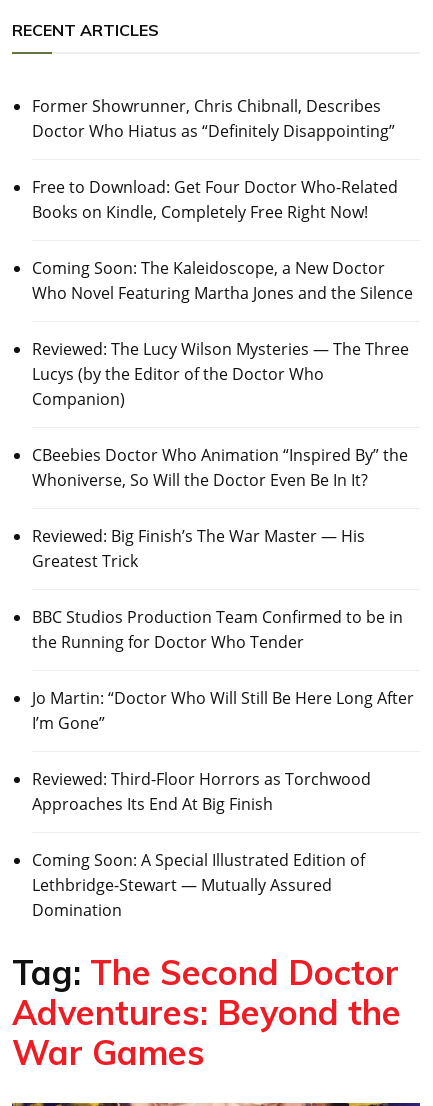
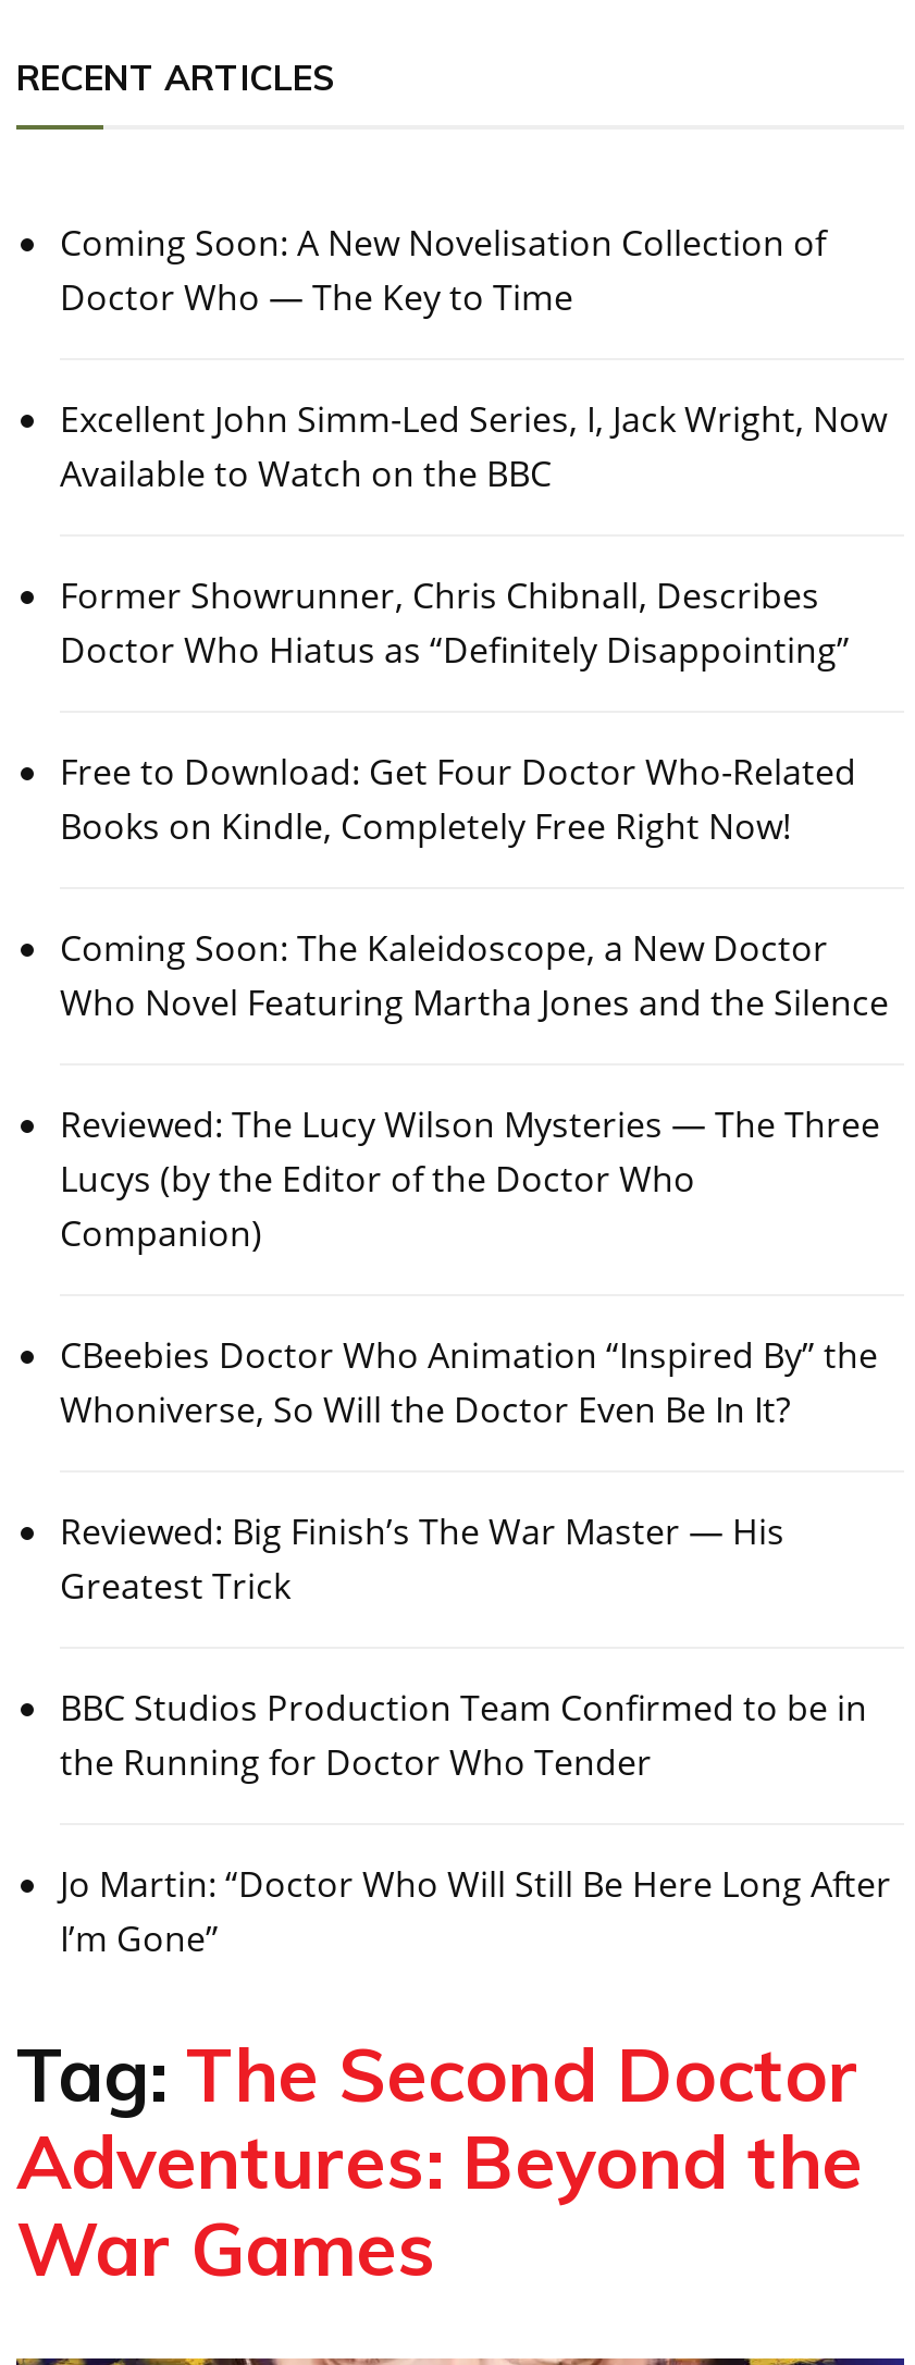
none -> [60,219,887,497] Coming Soon: A New Novelisation Collection of | Doctor Who — The Key to Time | Excellent John Simm-Led Series, I, Jack Wright, Now | Available to Watch on the BBC
moved [32,95,414,734] -> [60,571,891,1962]: Former Showrunner, Chris Chibnall, Describes | Doctor Who Hiatus as “Definitely Disappointing” | Free to Download: Get Four Doctor Who-Related | ... | Jo Martin: “Doctor Who Will Still Be Here Long After | I’m Gone”
[32,768,371,921] Reviewed: Third-Floor Horrors as Torchwood | Approaches Its End At Big Finish | Coming Soon: A Special Illustrated Edition of | Lethbridge-Stewart — Mutually Assured | Domination -> none

